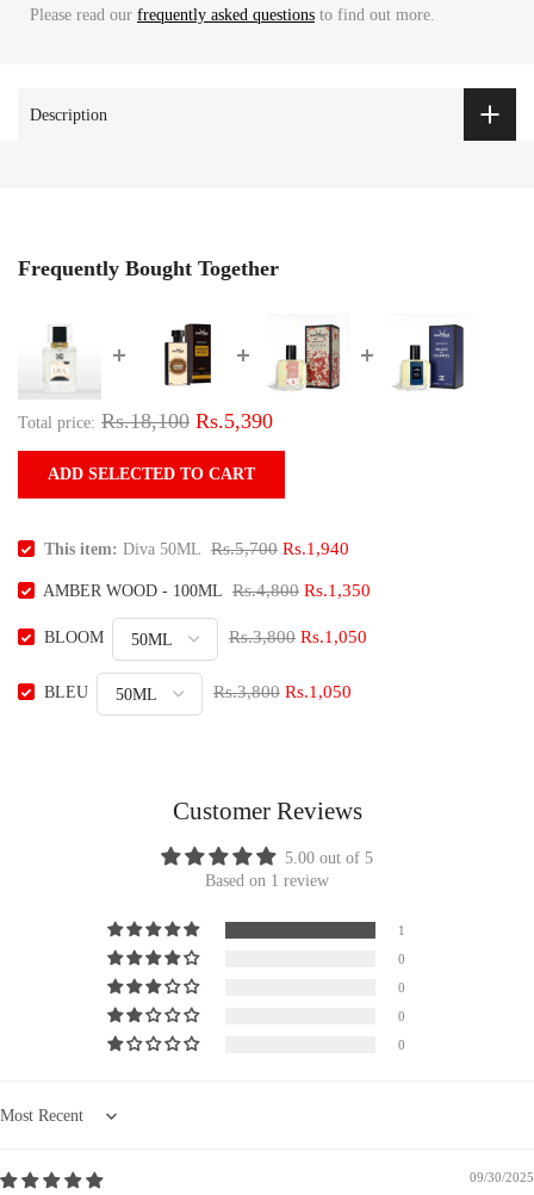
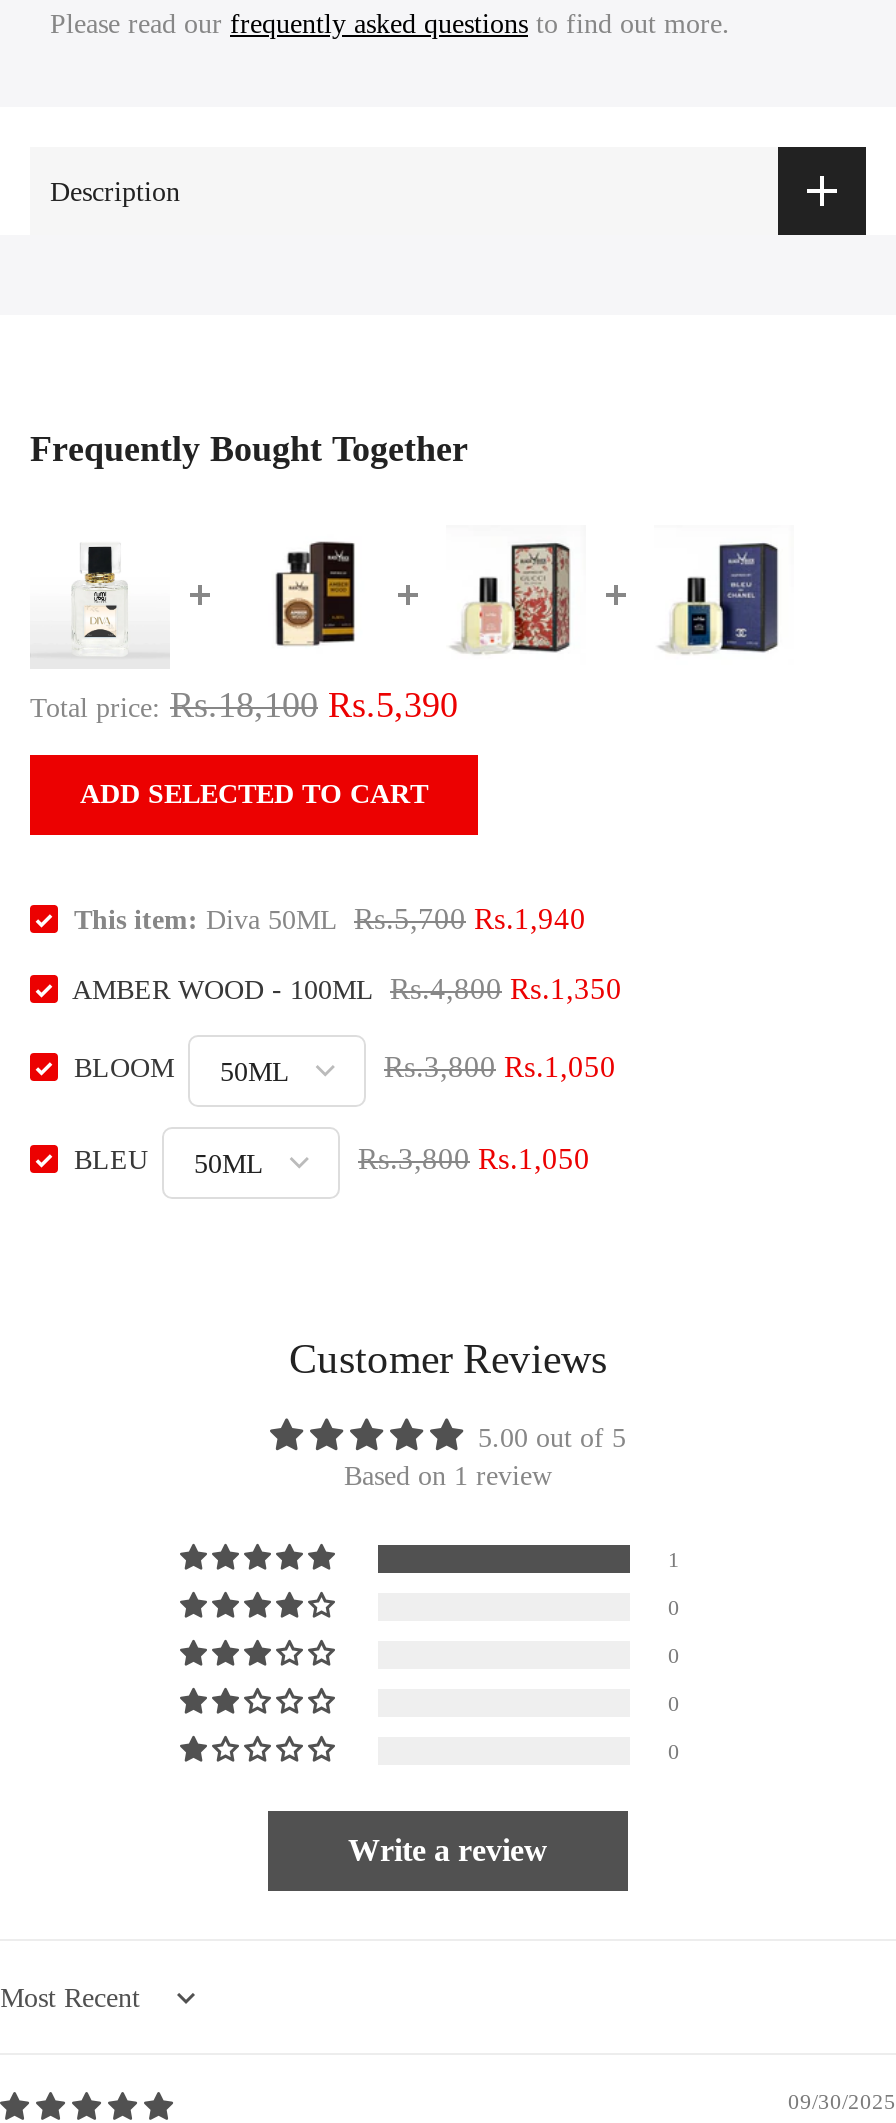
none -> [348,1833,548,1867] Write a review

